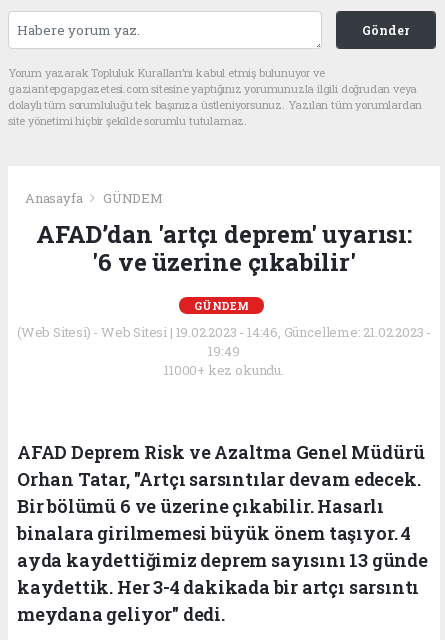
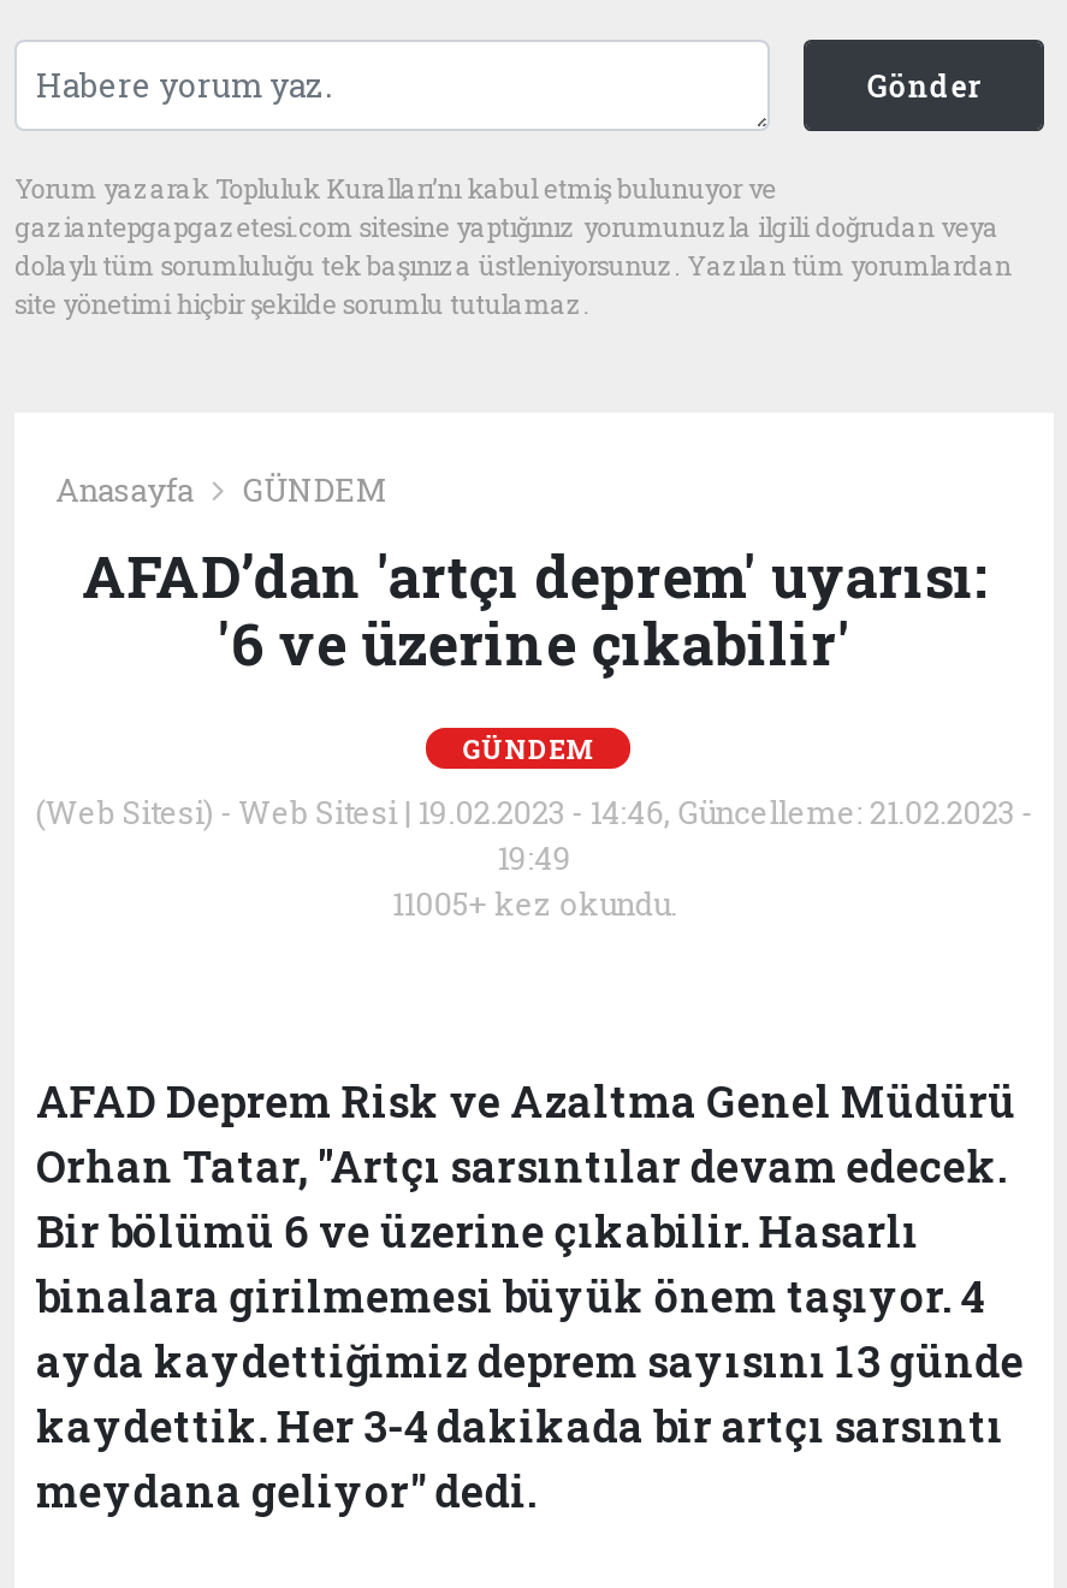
[164,361,284,379] 11000+ kez okundu. -> [391,881,677,924] 11005+ kez okundu.

